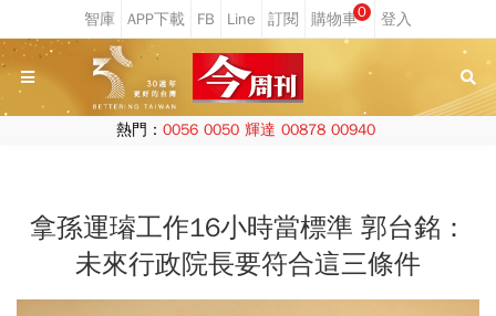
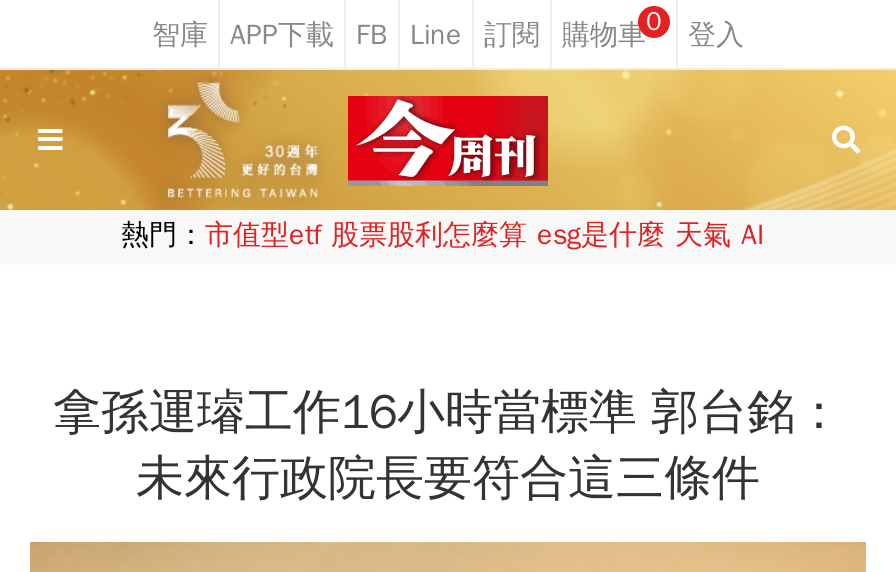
[116,120,375,139] 熱門：0056 0050 輝達 00878 00940 -> [121,218,765,252] 熱門：市值型etf 股票股利怎麼算 esg是什麼 天氣 AI

